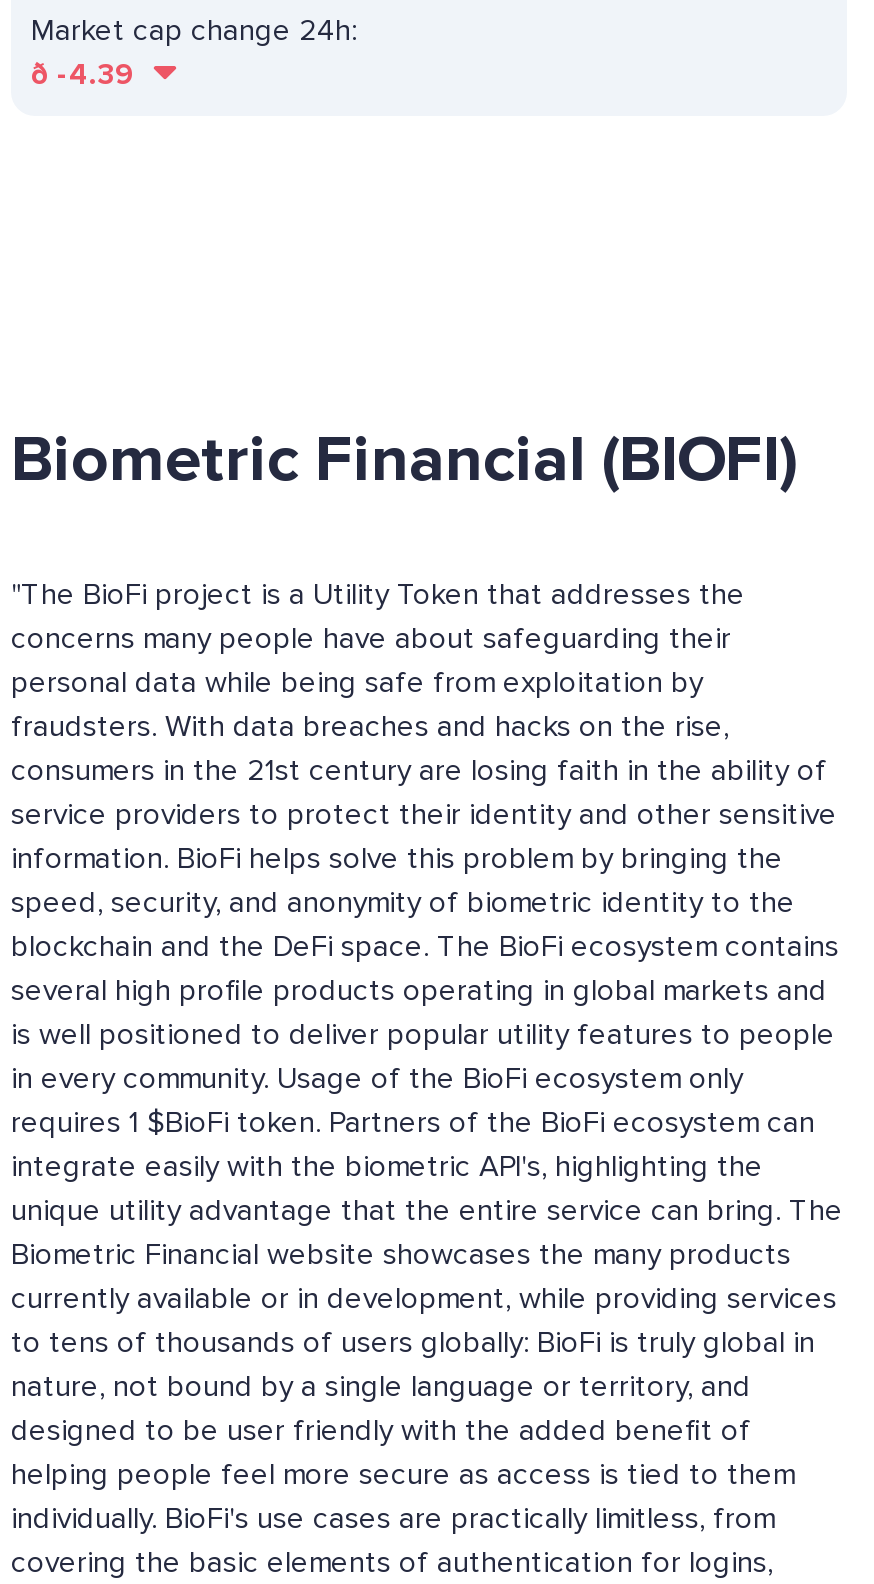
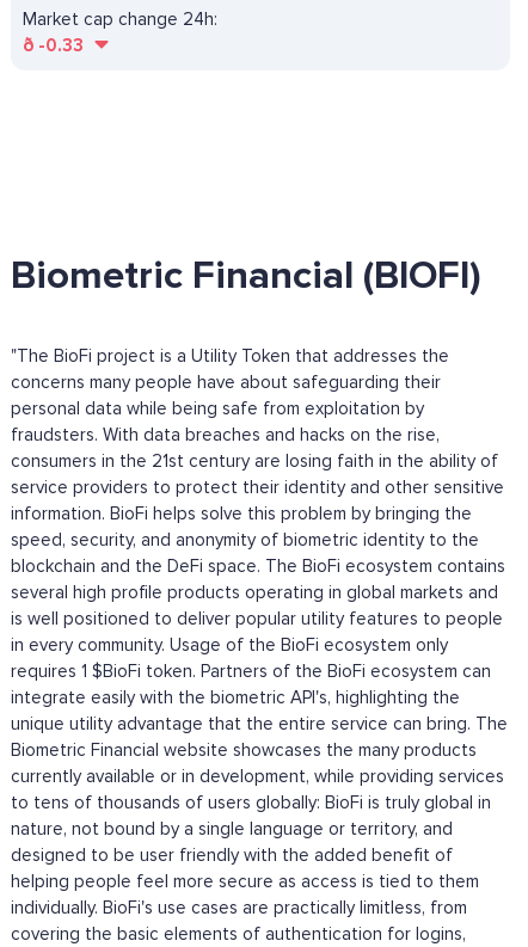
[31,56,135,92] ð -4.39 -> [23,35,84,56] ð -0.33

